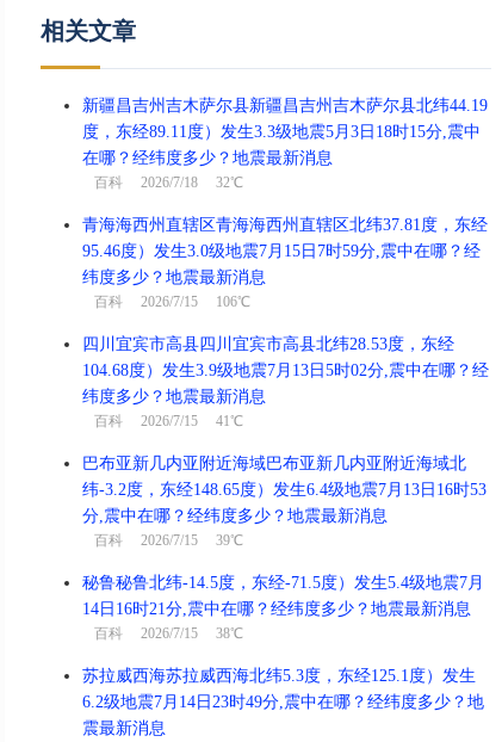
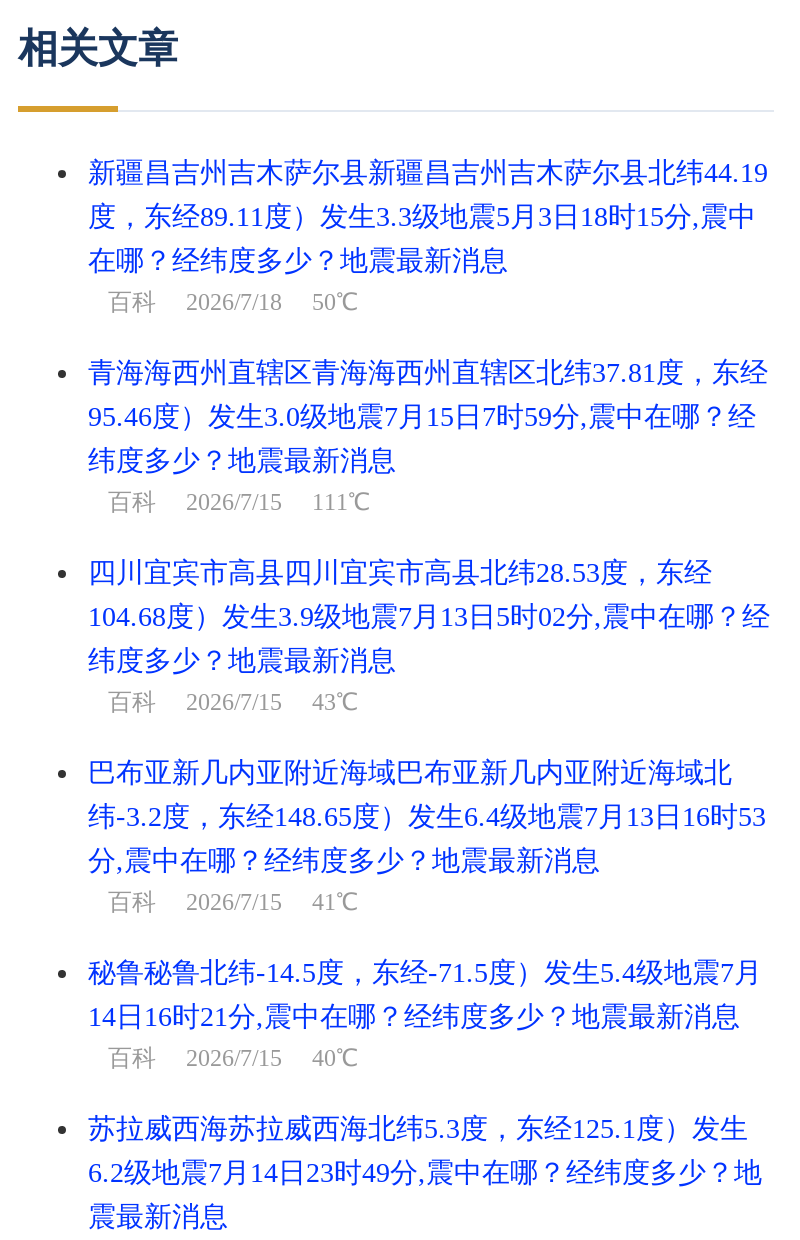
[94,174,243,190] 百科2026/7/18 32℃ -> [108,287,358,315] 百科2026/7/18 50℃
[94,293,250,310] 百科2026/7/15 106℃ -> [108,487,370,515] 百科2026/7/15 111℃
[94,412,243,429] 百科2026/7/15 41℃ -> [108,687,358,715] 百科2026/7/15 43℃
[94,532,243,548] 百科2026/7/15 39℃ -> [108,887,358,915] 百科2026/7/15 41℃
[94,625,243,641] 百科2026/7/15 38℃ -> [108,1043,358,1071] 百科2026/7/15 40℃

